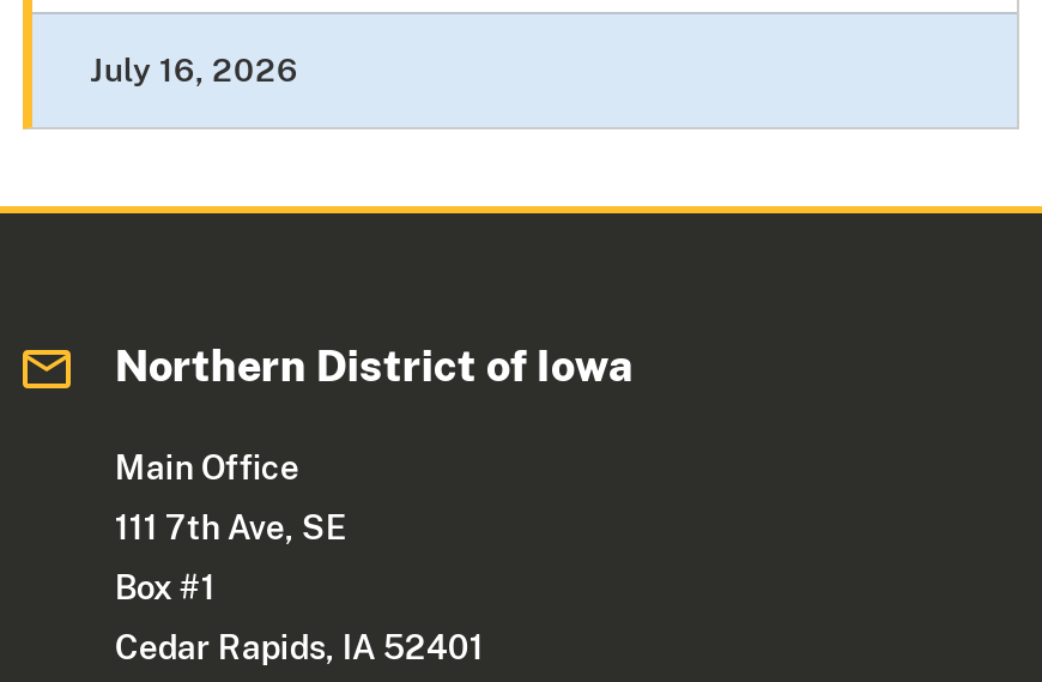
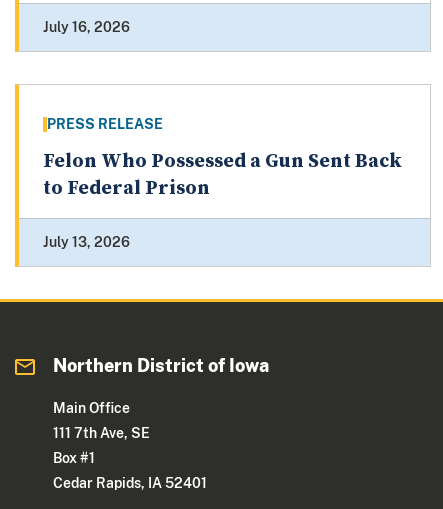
none -> [43,116,402,250] PRESS RELEASE | Felon Who Possessed a Gun Sent Back | to Federal Prison | July 13, 2026

